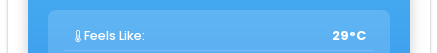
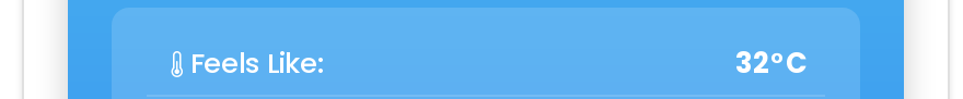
[332,27,366,44] 29°C -> [735,45,808,82] 32°C

